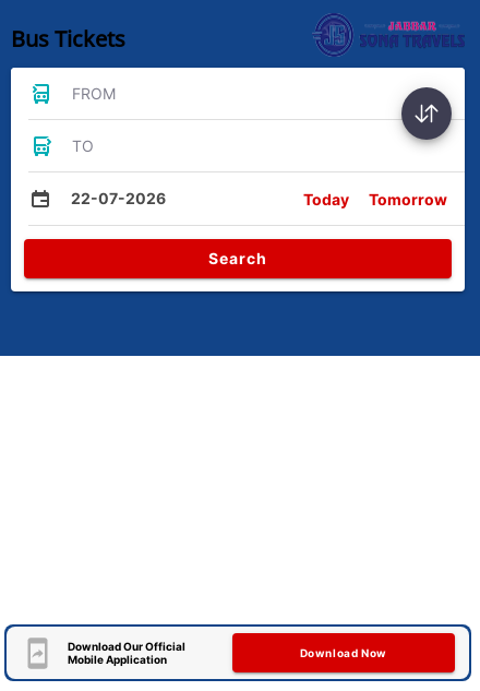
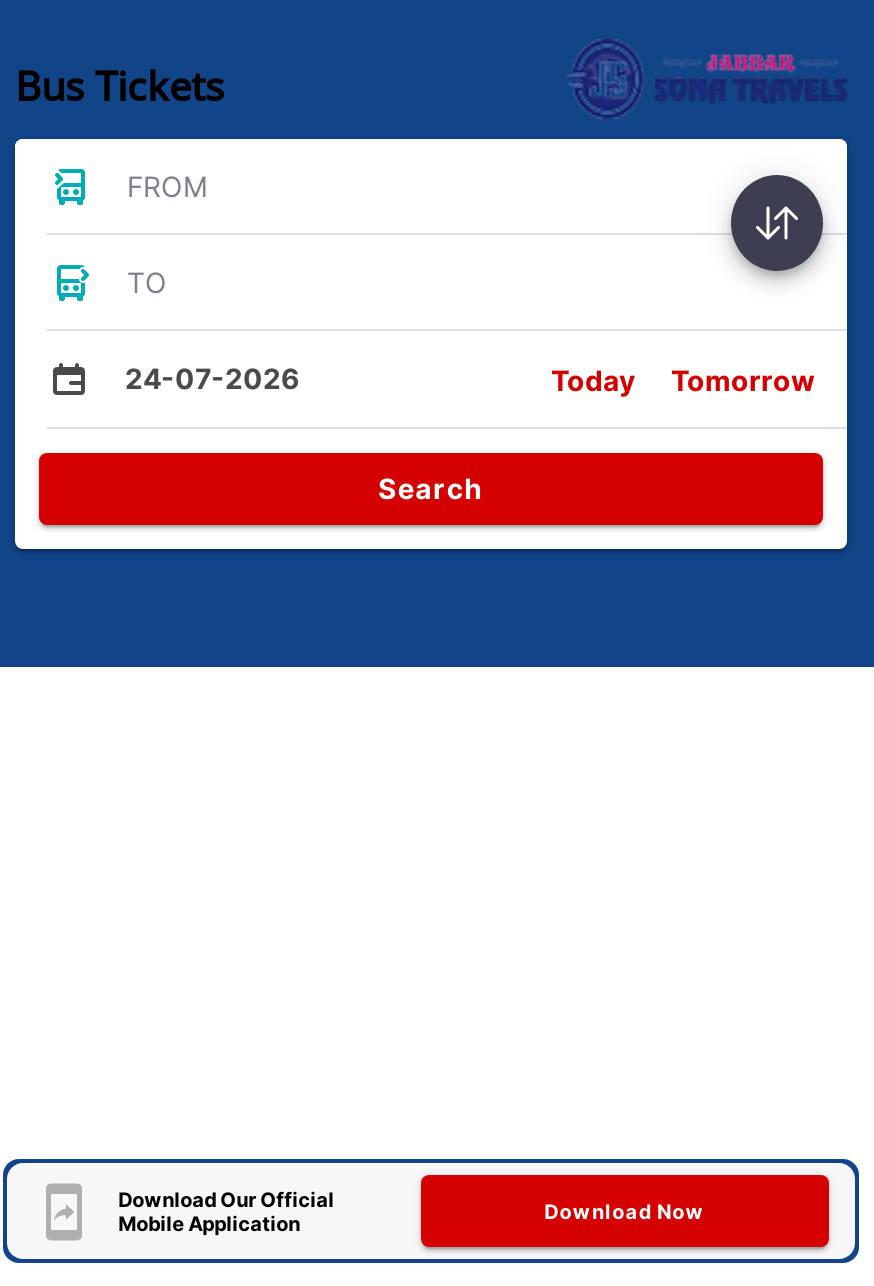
[71,189,166,207] 22-07-2026 -> [125,361,299,395] 24-07-2026

